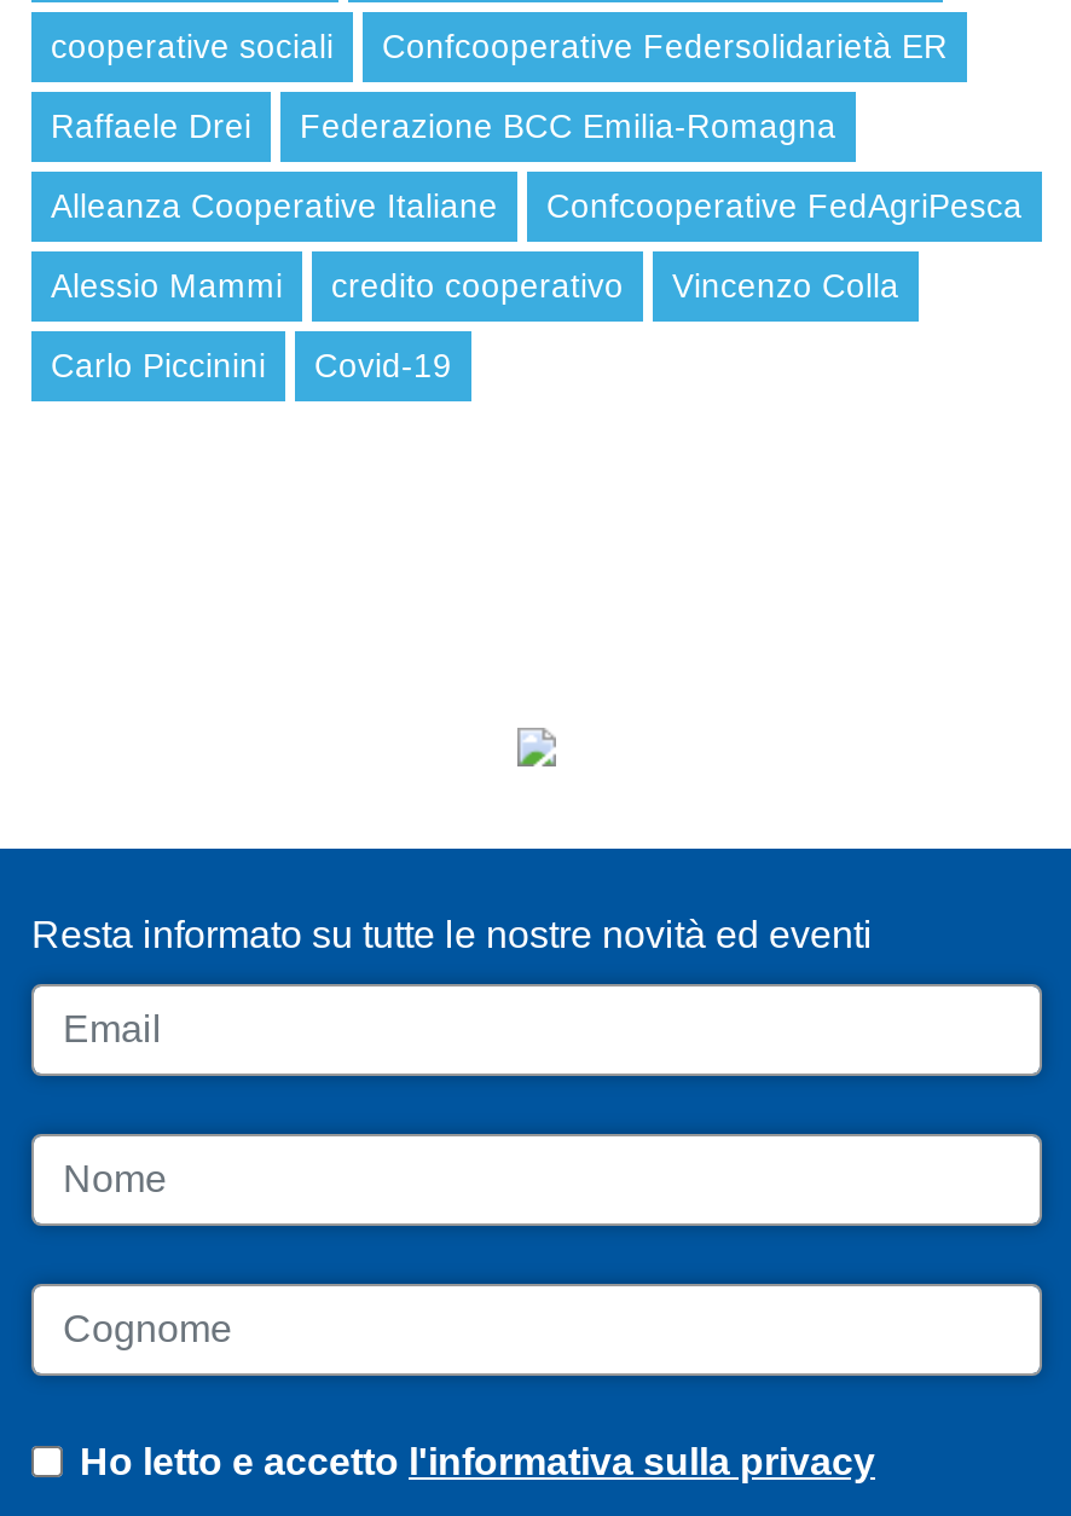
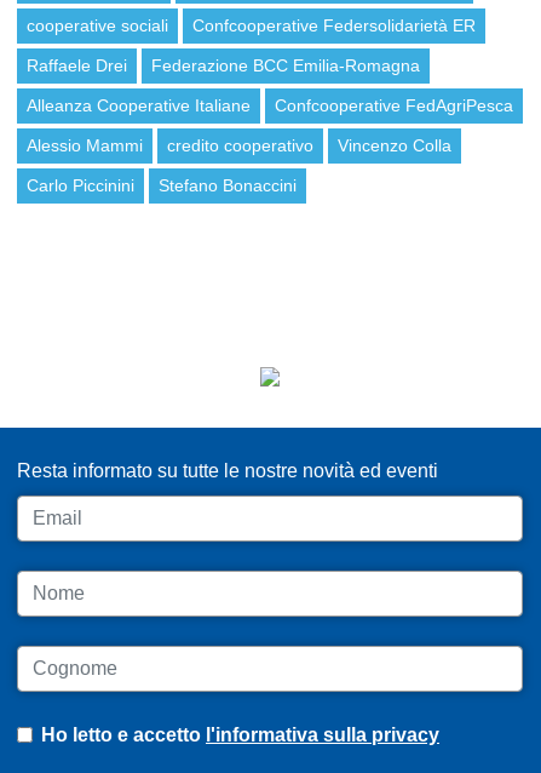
[314,348,452,384] Covid-19 -> [159,177,297,195] Stefano Bonaccini

